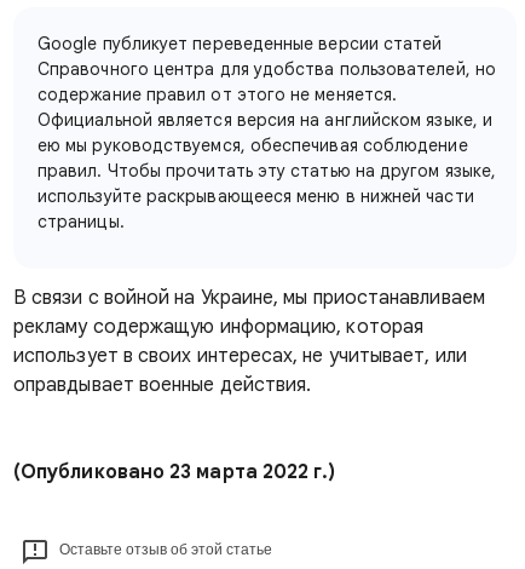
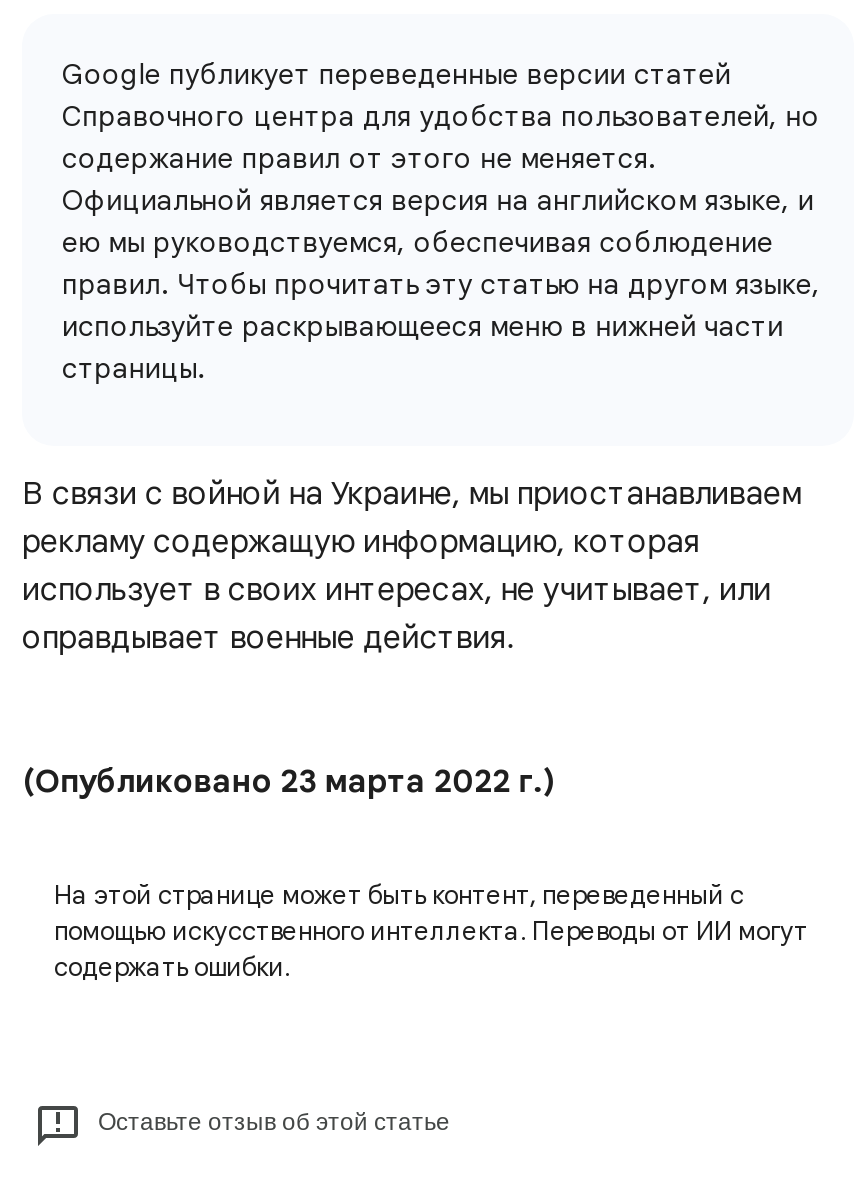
none -> [54,878,808,984] На этой странице может быть контент, переведенный с | помощью искусственного интеллекта. Переводы от ИИ могут | содержать ошибки.

